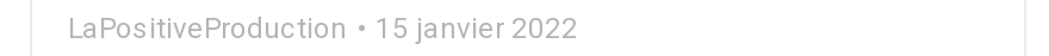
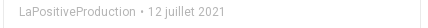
[68,13,578,46] LaPositiveProduction 15 janvier 2022 -> [19,5,226,19] LaPositiveProduction 12 juillet 2021

